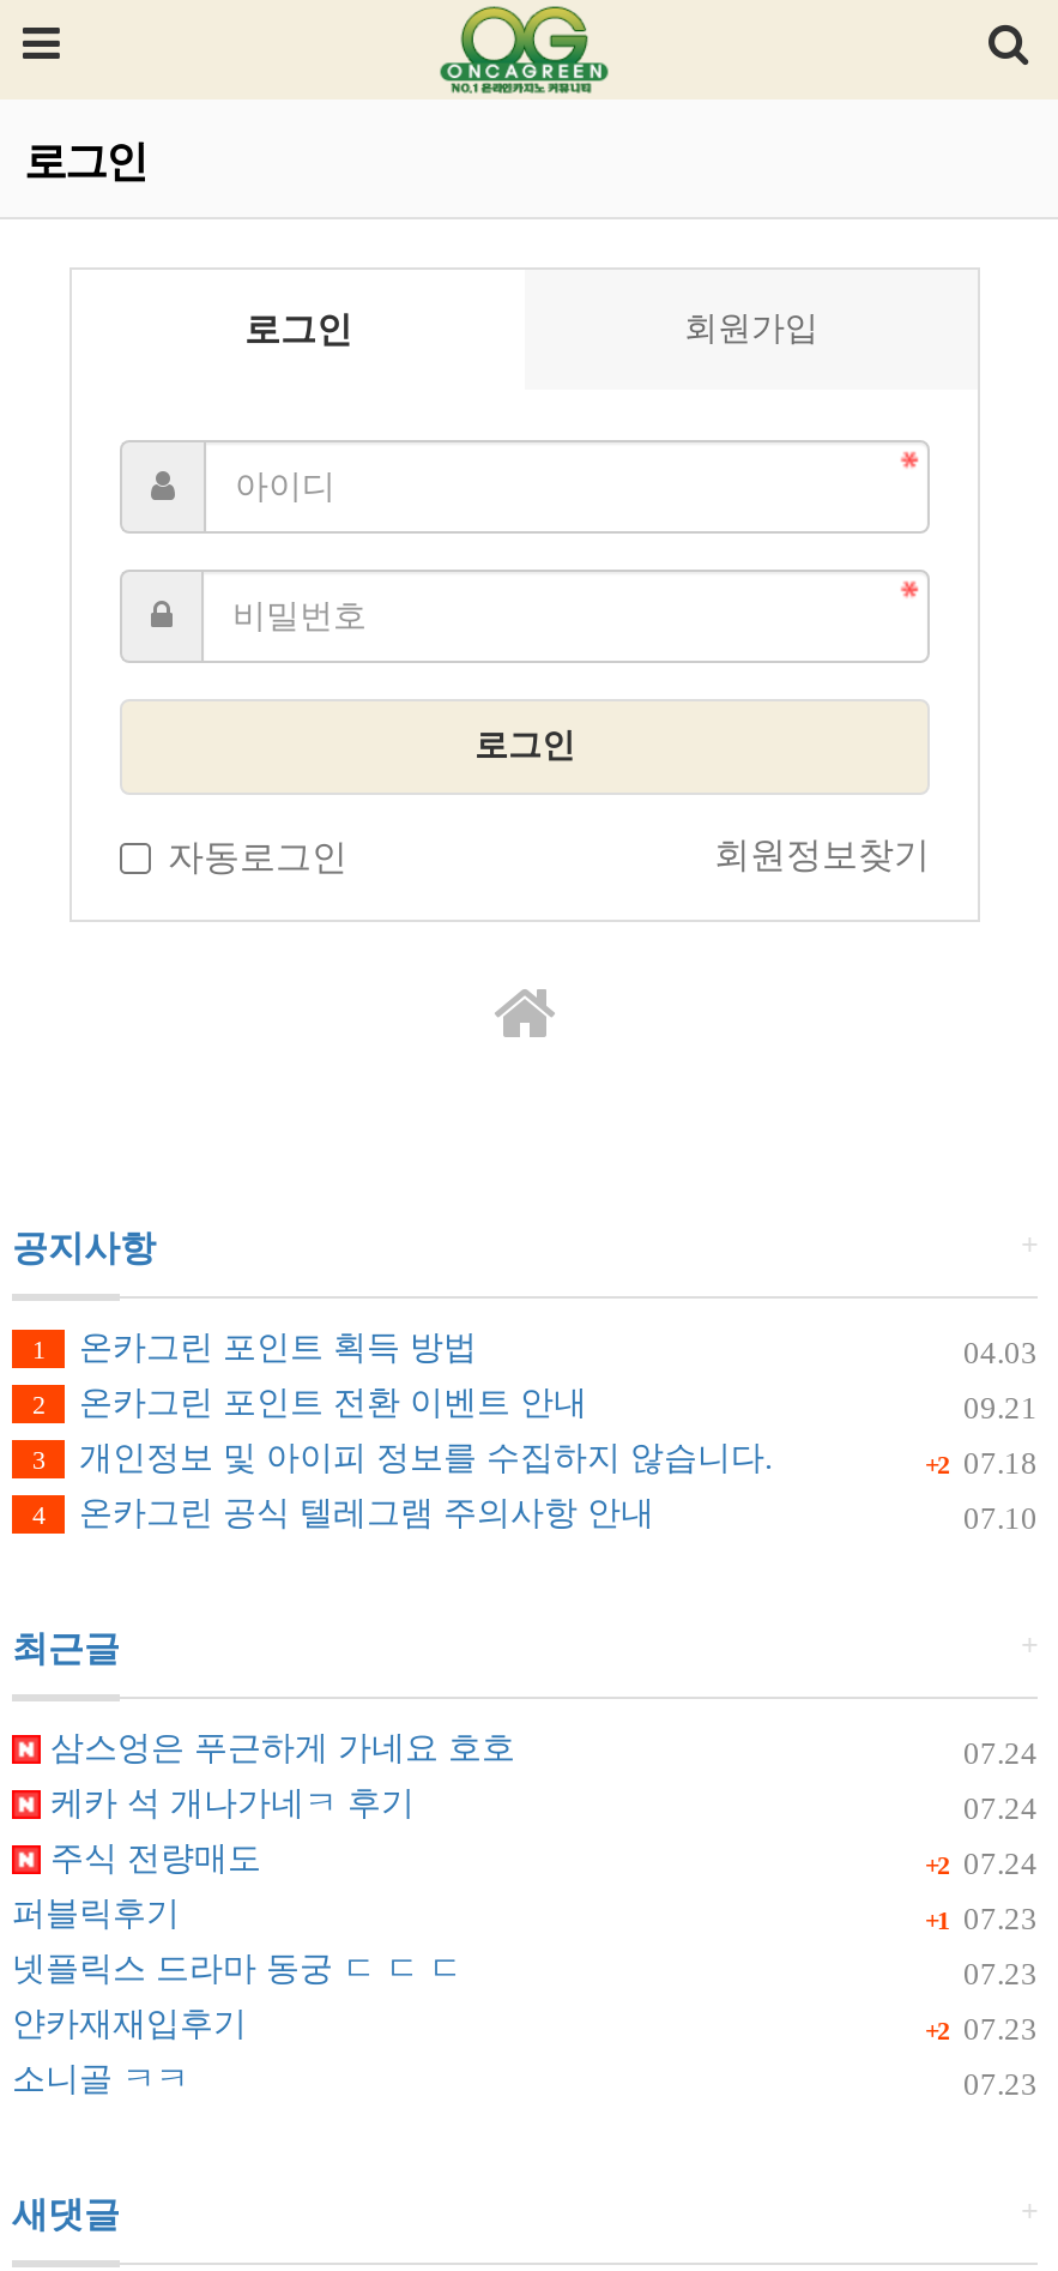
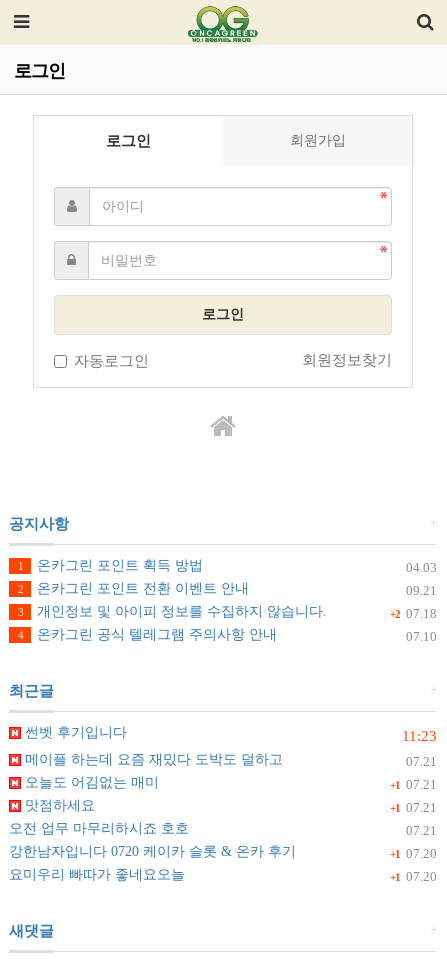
[41,1730,1038,1771] 07.24 | 삼스엉은 푸근하게 가네요 호호 -> [21,725,437,744] 11:23 | 썬벳 후기입니다
[41,1786,1038,1826] 07.24 | 케카 석 개나가네ㅋ 후기 -> [21,752,437,769] 07.21 | 메이플 하는데 요즘 재밌다 도박도 덜하고
[41,1841,1038,1882] +2 07.24 | 주식 전량매도 -> [21,775,437,792] +1 07.21 | 오늘도 어김없는 매미
[12,1896,1038,1937] +1 07.23 | 퍼블릭후기 -> [21,798,437,815] +1 07.21 | 맛점하세요
[12,1951,1038,1992] 07.23 | 넷플릭스 드라마 동궁 ㄷ ㄷ ㄷ -> [9,821,437,838] 07.21 | 오전 업무 마무리하시죠 호호
[12,2006,1038,2047] +2 07.23 | 얀카재재입후기 -> [9,844,437,861] +1 07.20 | 강한남자입니다 0720 케이카 슬롯 & 온카 후기
[12,2061,1038,2102] 07.23 | 소니골 ㅋㅋ -> [9,867,437,884] +1 07.20 | 요미우리 빠따가 좋네요오늘

